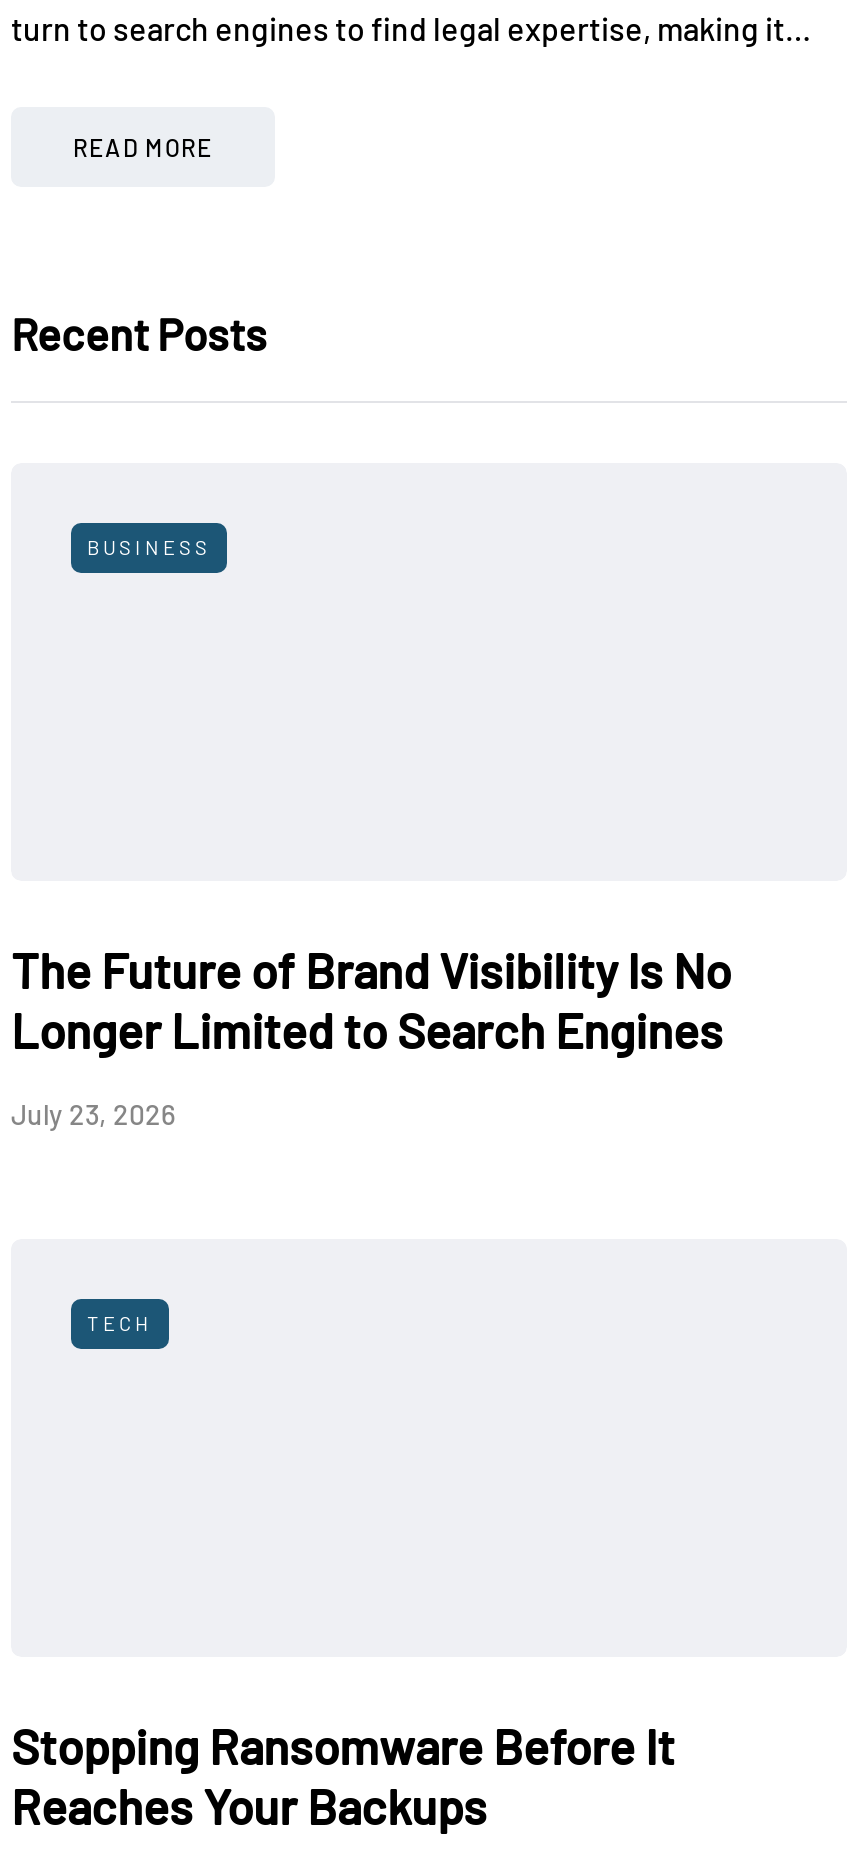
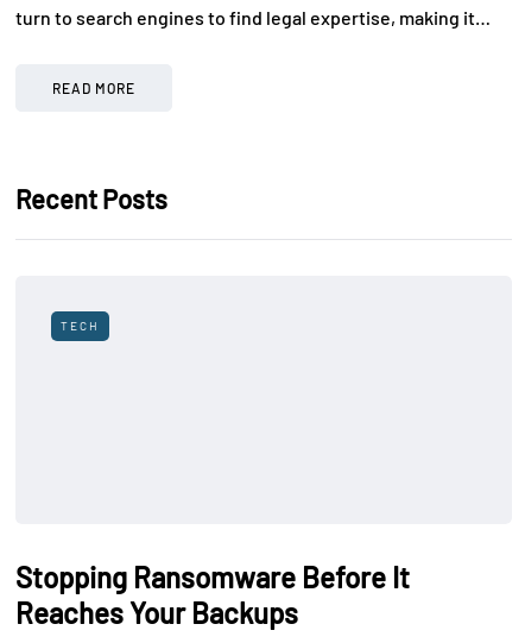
[87,536,211,560] BUSINESS -> none
[11,942,731,1132] The Future of Brand Visibility Is No | Longer Limited to Search Engines | July 23, 2026 -> none

